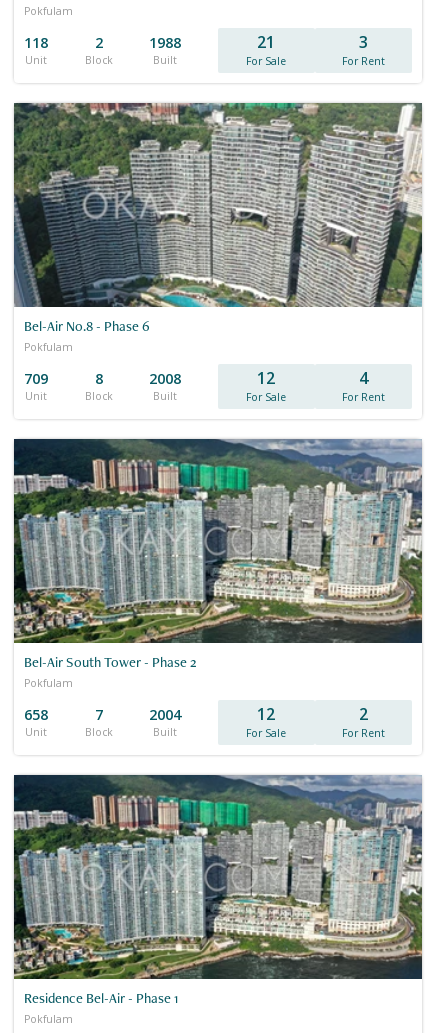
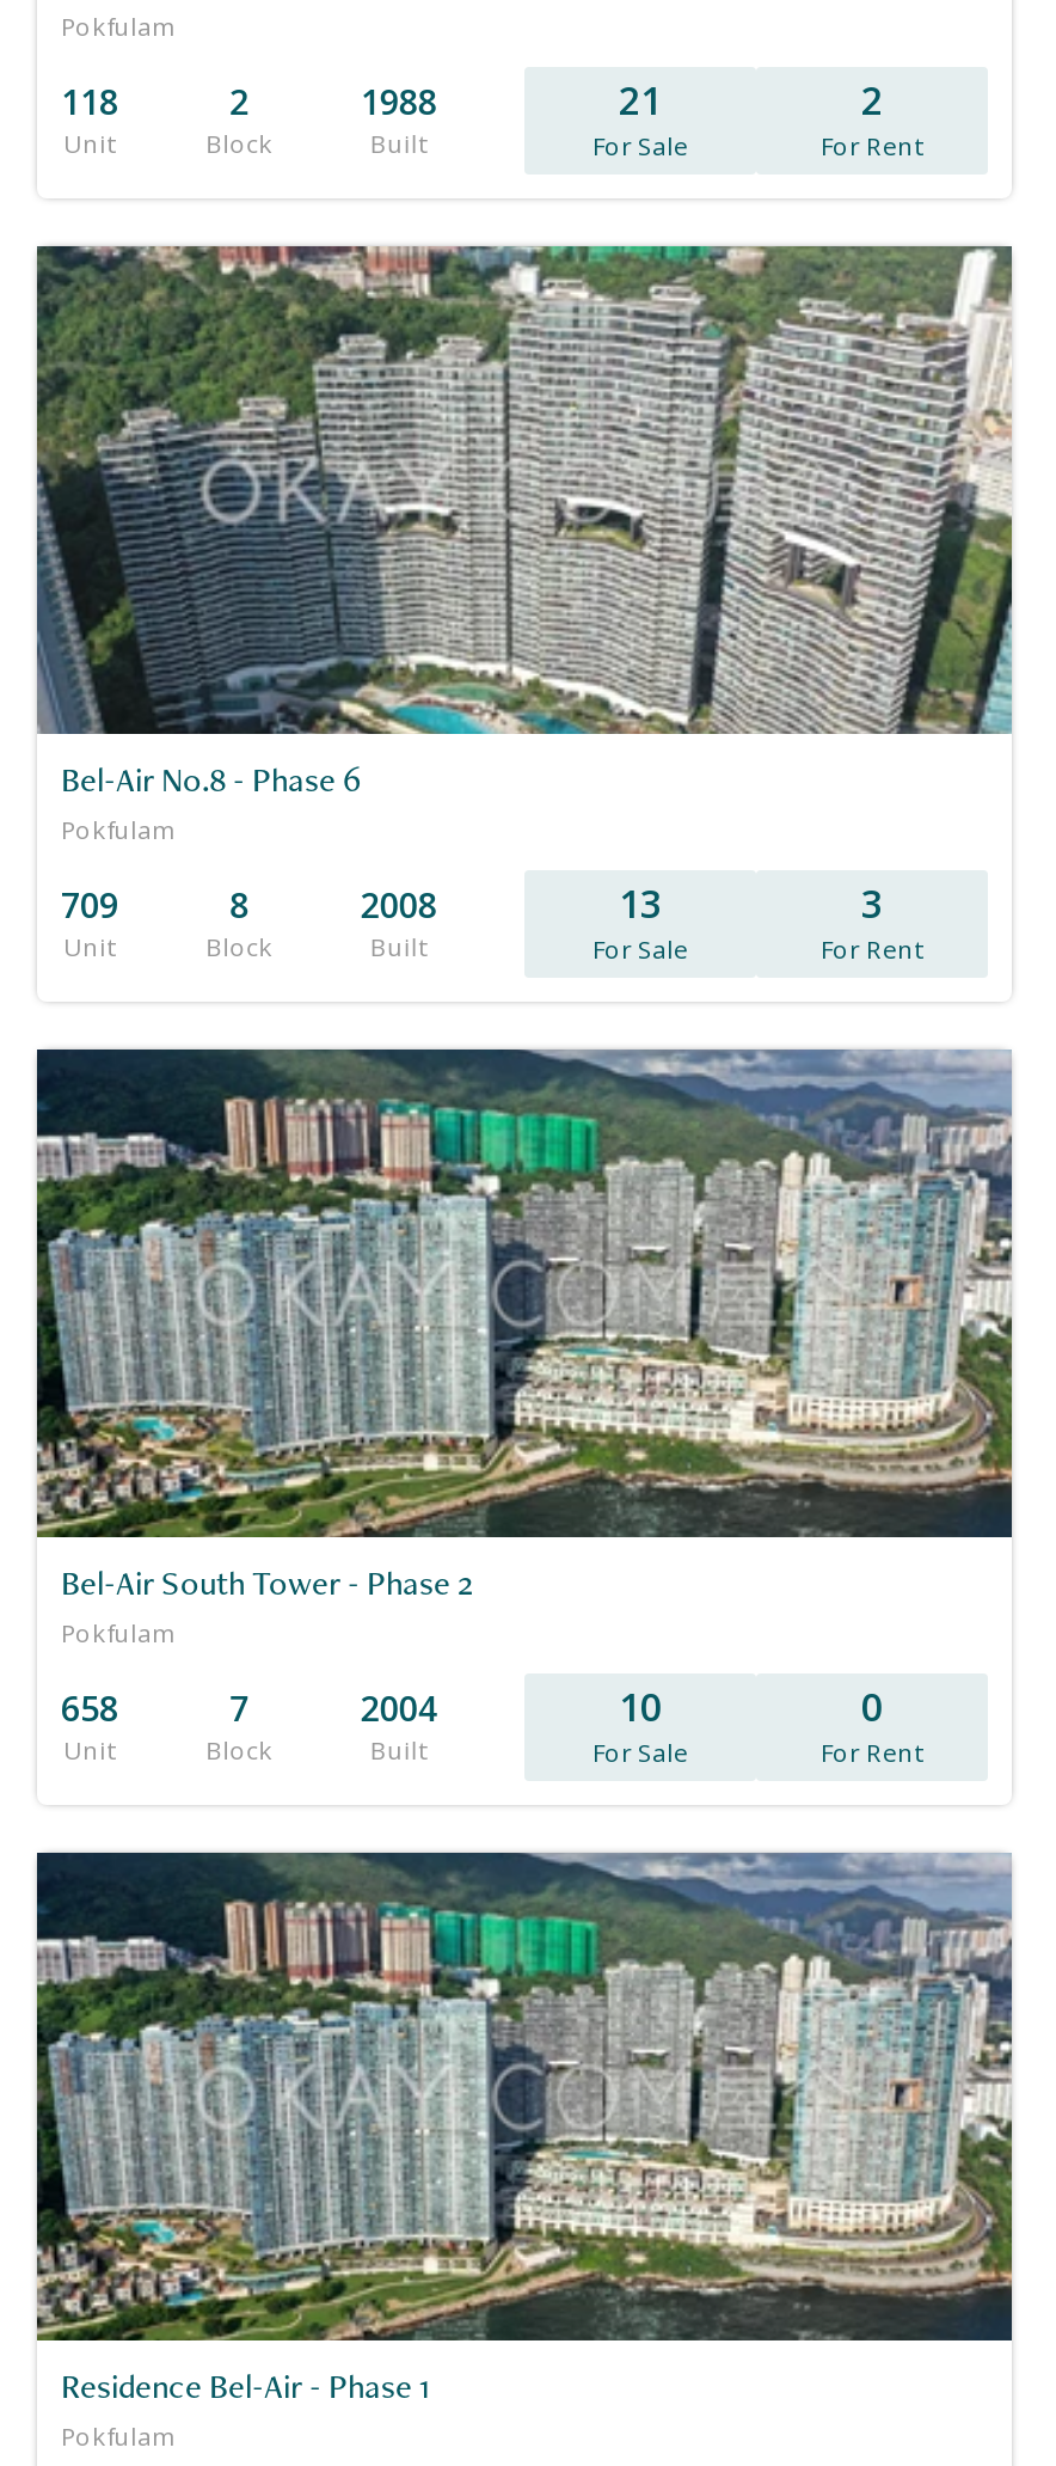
[359,31,368,53] 3 -> [861,73,883,126] 2
[257,367,275,389] 12 -> [619,877,662,929] 13
[359,367,368,389] 4 -> [861,877,883,929] 3
[257,703,275,725] 12 -> [619,1680,662,1733] 10
[359,703,368,725] 2 -> [861,1680,883,1733] 0

